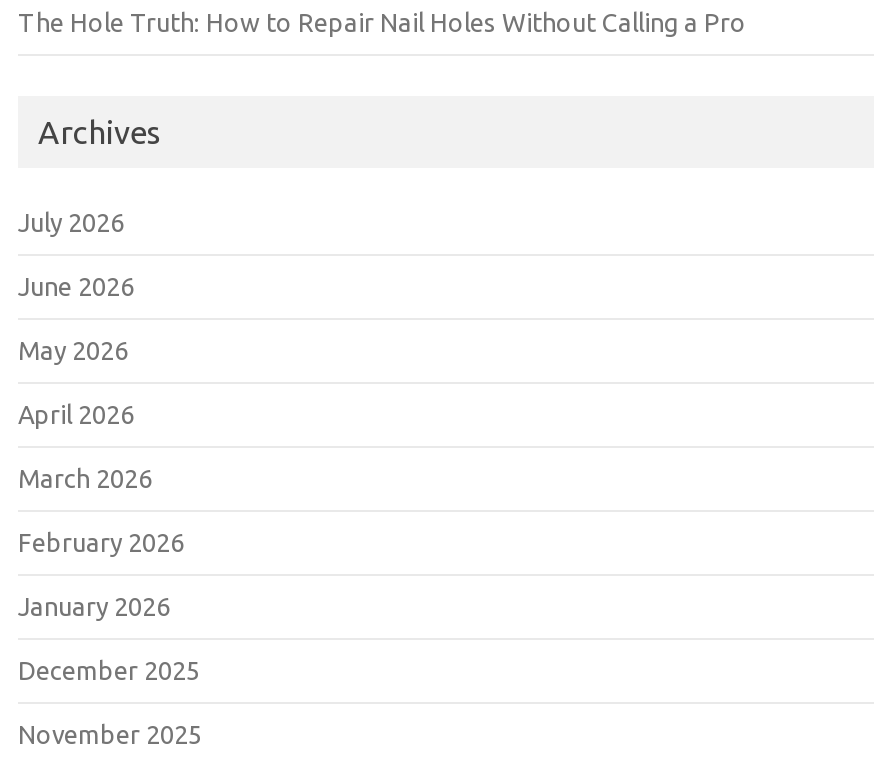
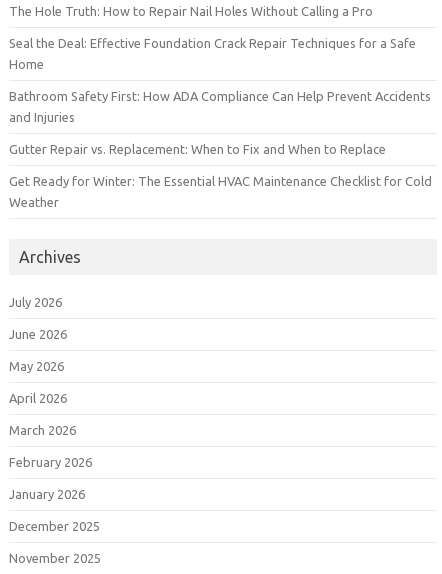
none -> [9,36,432,209] Seal the Deal: Effective Foundation Crack Repair Techniques for a Safe | Home | Bathroom Safety First: How ADA Compliance Can Help Prevent Accidents | and Injuries | Gutter Repair vs. Replacement: When to Fix and When to Replace | Get Ready for Winter: The Essential HVAC Maintenance Checklist for Cold | Weather

